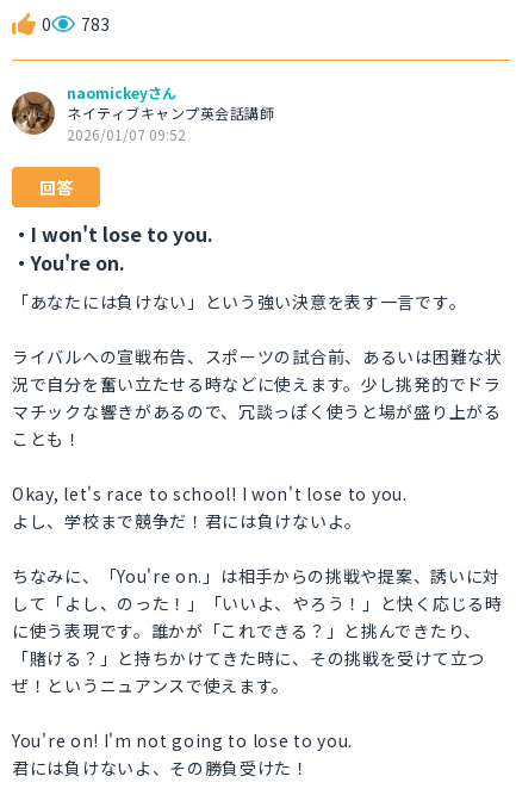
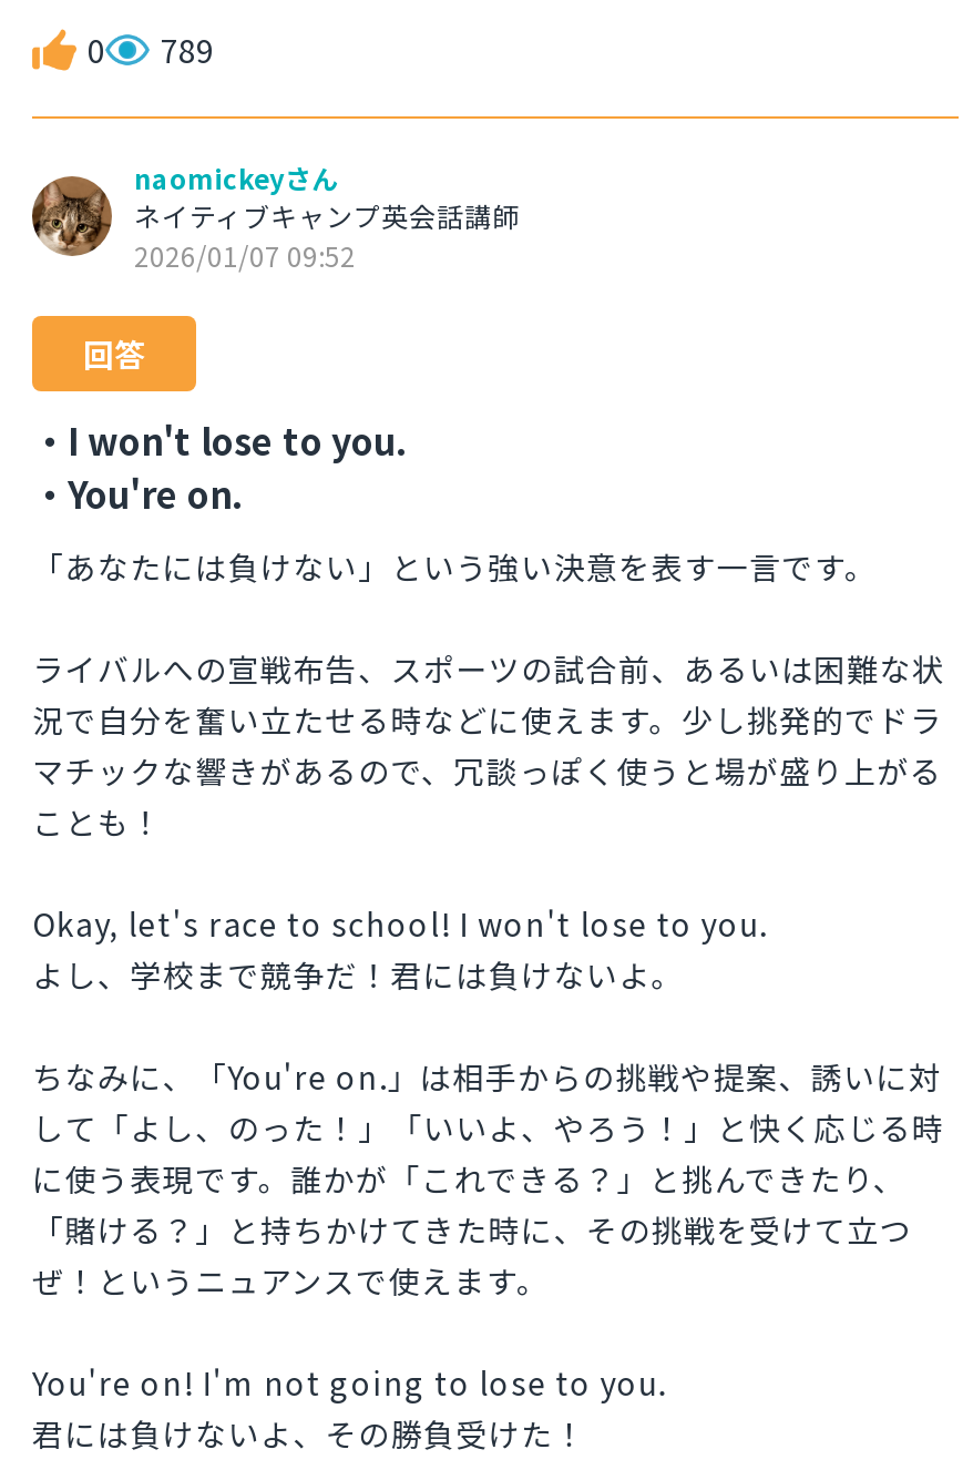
[42,13,110,36] 0 783 -> [88,29,214,73] 0 789

